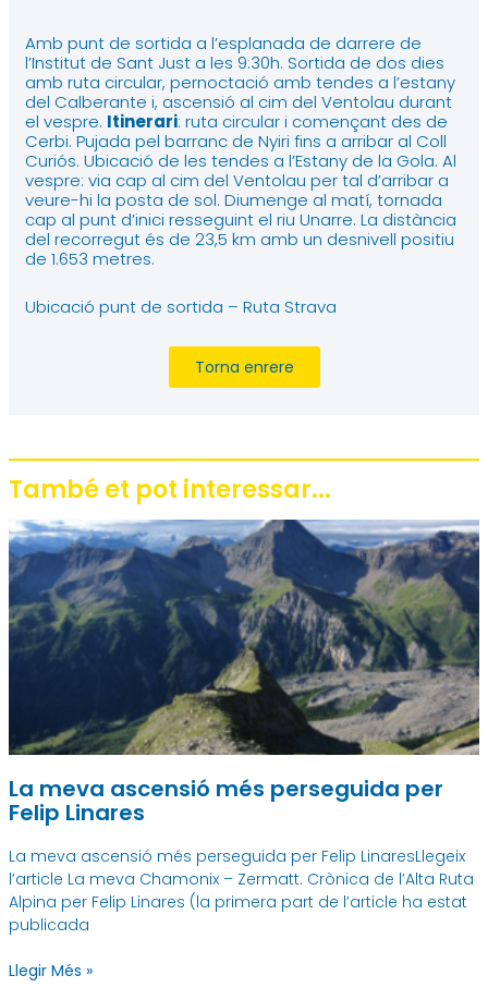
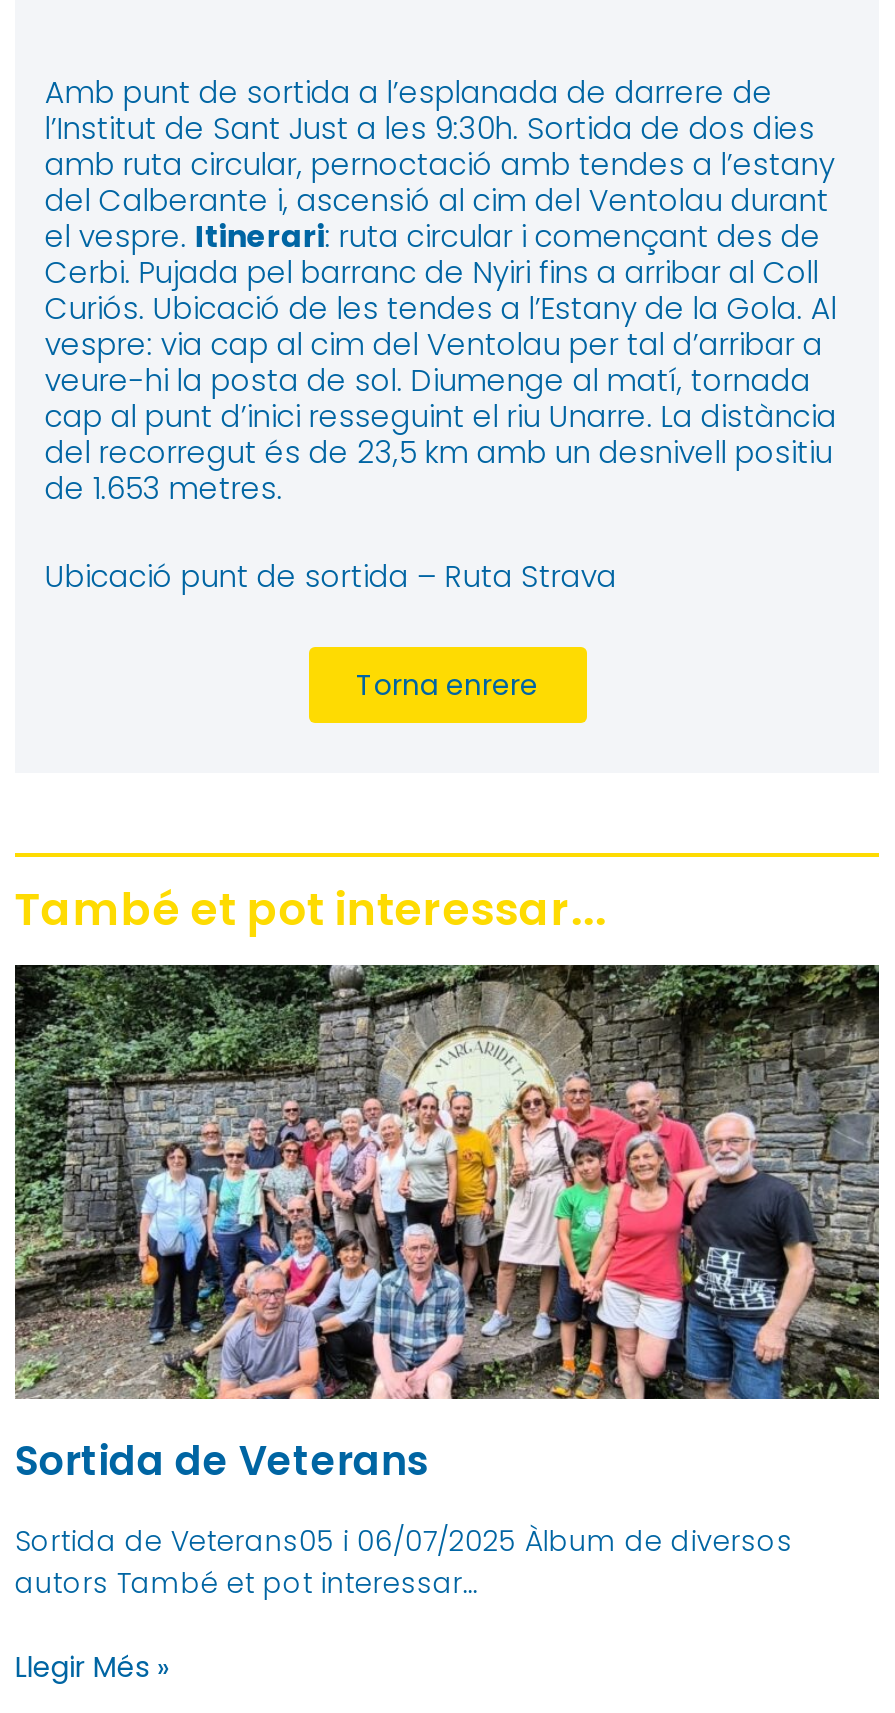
[8,519,480,827] [image] | La meva ascensió més perseguida per | Felip Linares -> [13,963,881,1488] [image] | Sortida de Veterans
[9,845,474,935] La meva ascensió més perseguida per Felip LinaresLlegeix | l’article La meva Chamonix – Zermatt. Crònica de l’Alta Ruta | Alpina per Felip Linares (la primera part de l’article ha estat | publicada -> [15,1520,793,1602] Sortida de Veterans05 i 06/07/2025 Àlbum de diversos | autors També et pot interessar…

